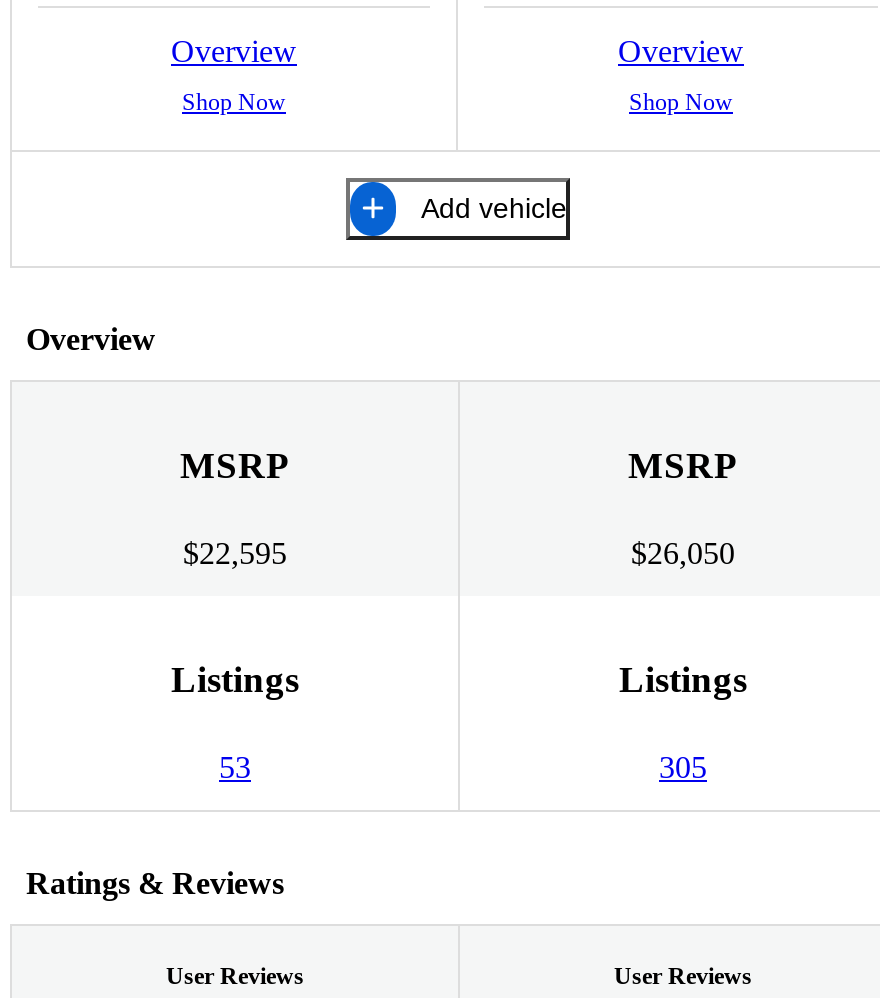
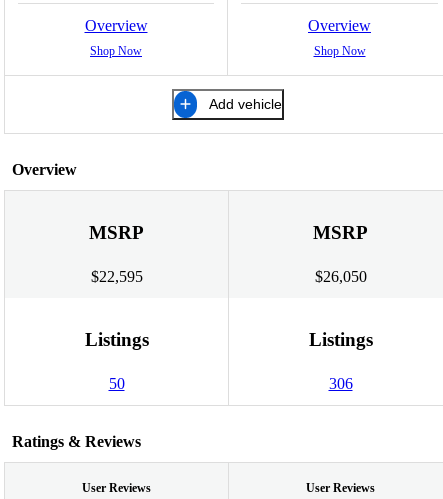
[219,751,251,785] 53 -> [108,375,124,392] 50
[659,751,707,785] 305 -> [328,375,352,392] 306

